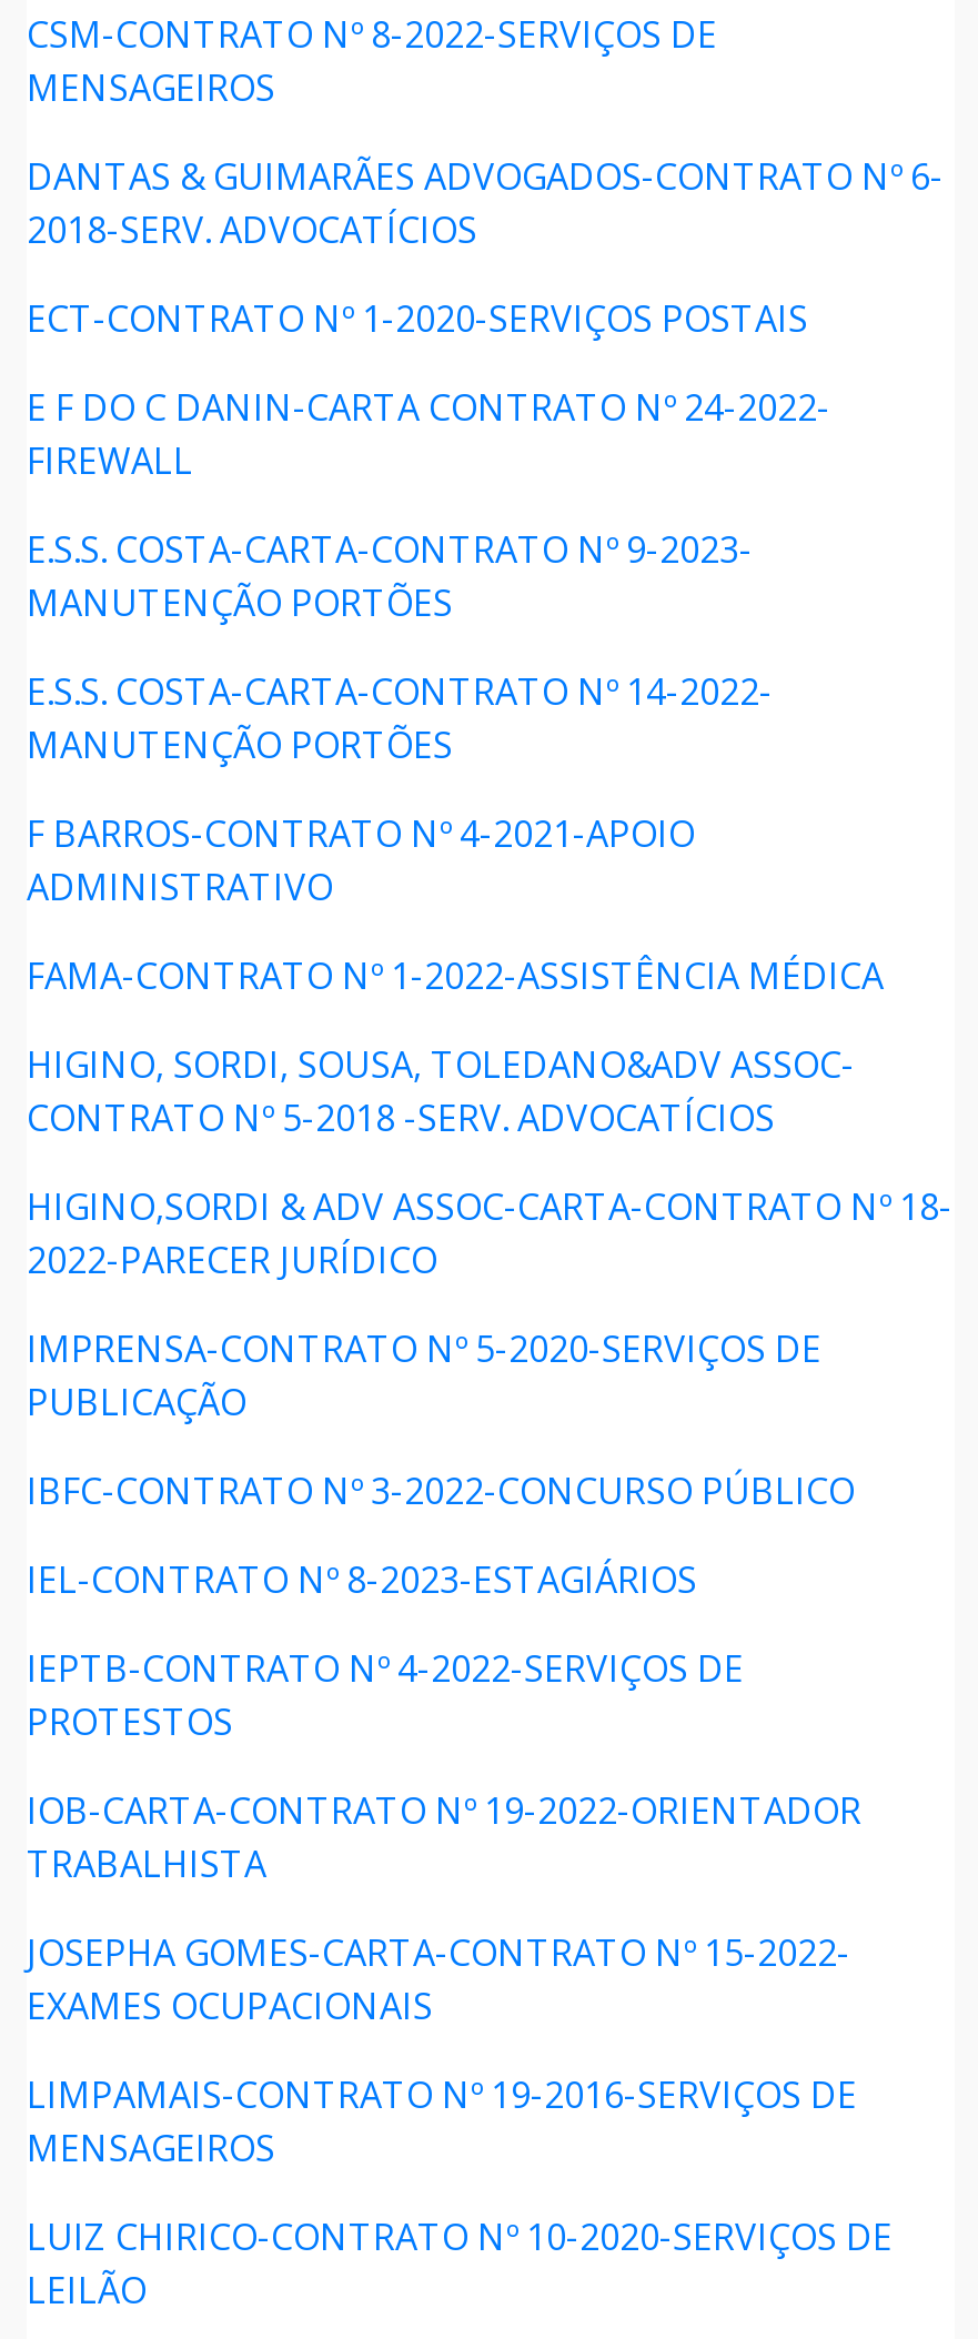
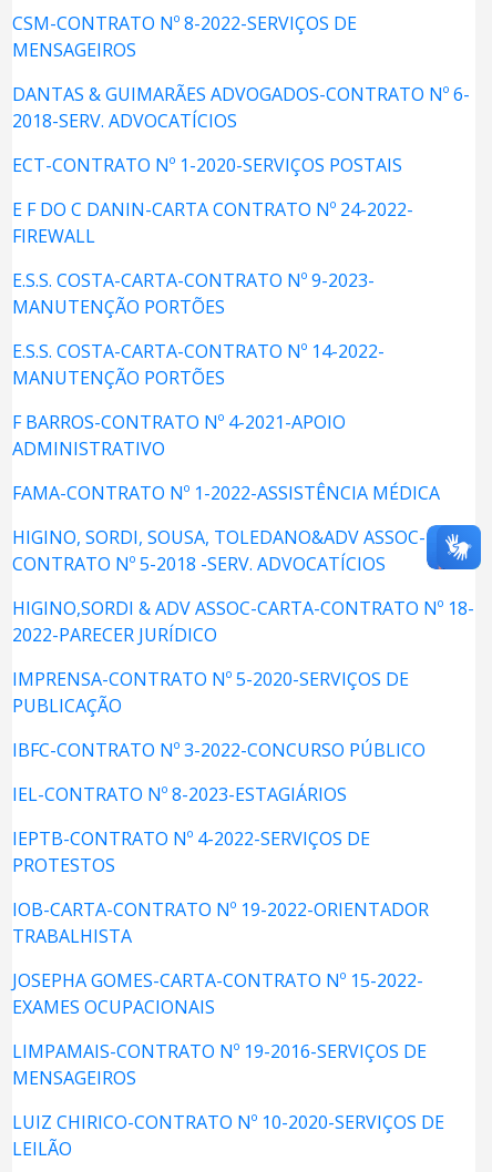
none -> [426,524,483,570] [image]

